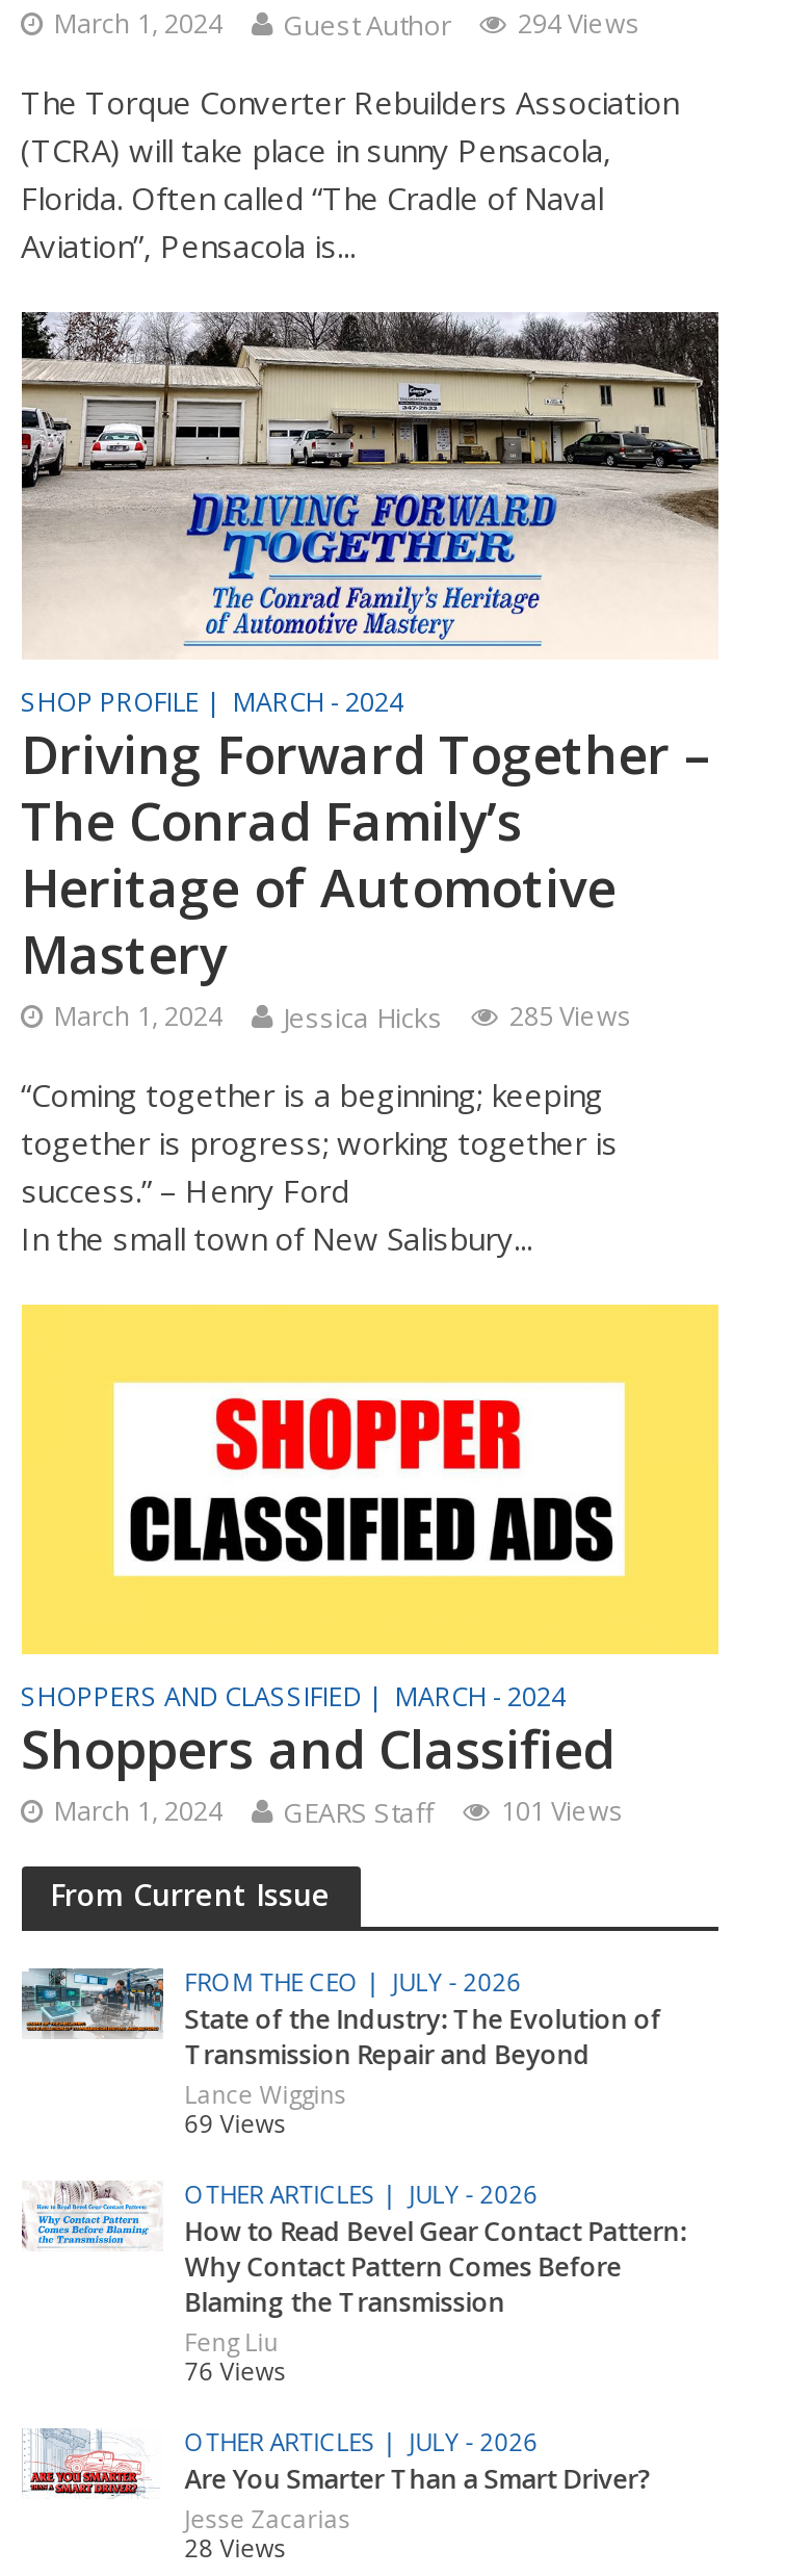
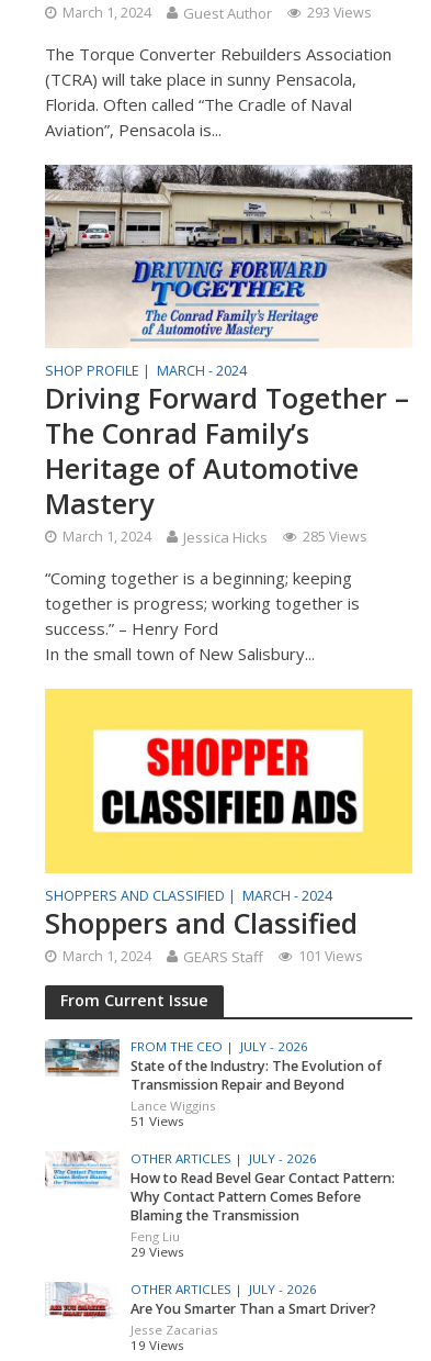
[54,5,638,43] March 1, 2024 Guest Author 294 Views -> [62,3,370,23] March 1, 2024 Guest Author 293 Views
[184,2107,286,2138] 69 Views -> [131,1112,184,1129] 51 Views
[184,2354,286,2386] 76 Views -> [131,1243,184,1259] 29 Views
[184,2531,286,2562] 28 Views -> [131,1336,184,1353] 19 Views

